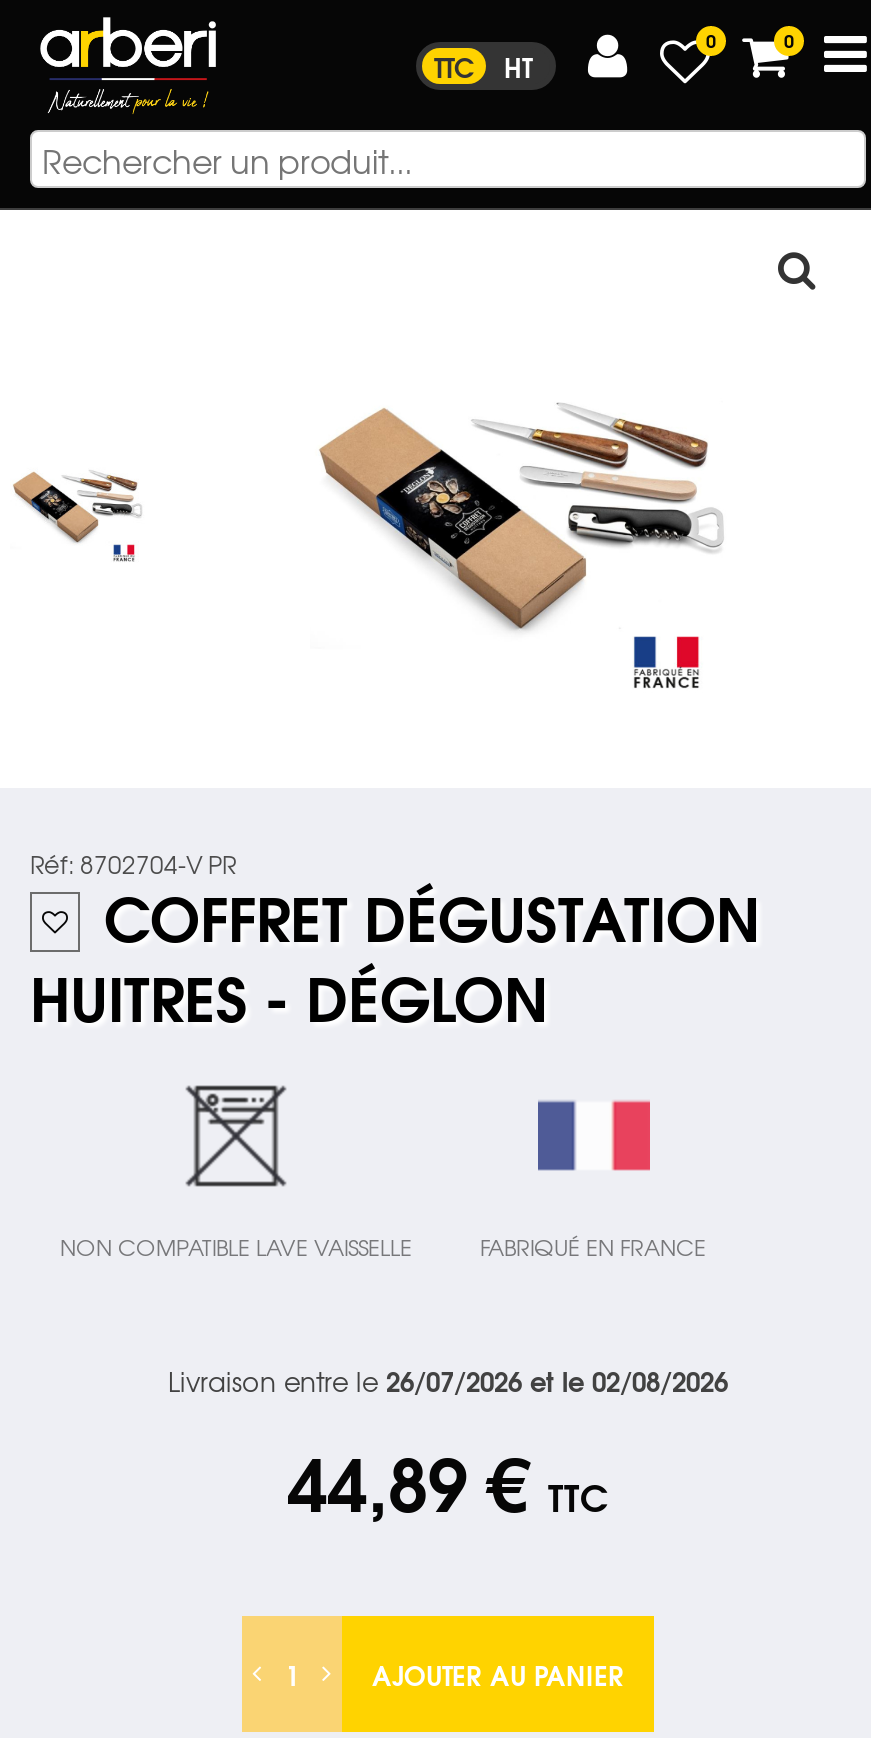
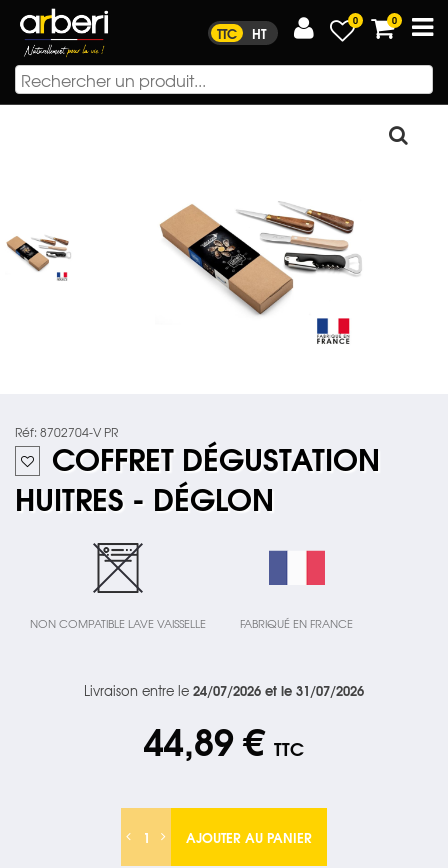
[168,1360,728,1400] Livraison entre le 26/07/2026 et le 02/08/2026 -> [84,680,364,700] Livraison entre le 24/07/2026 et le 31/07/2026

